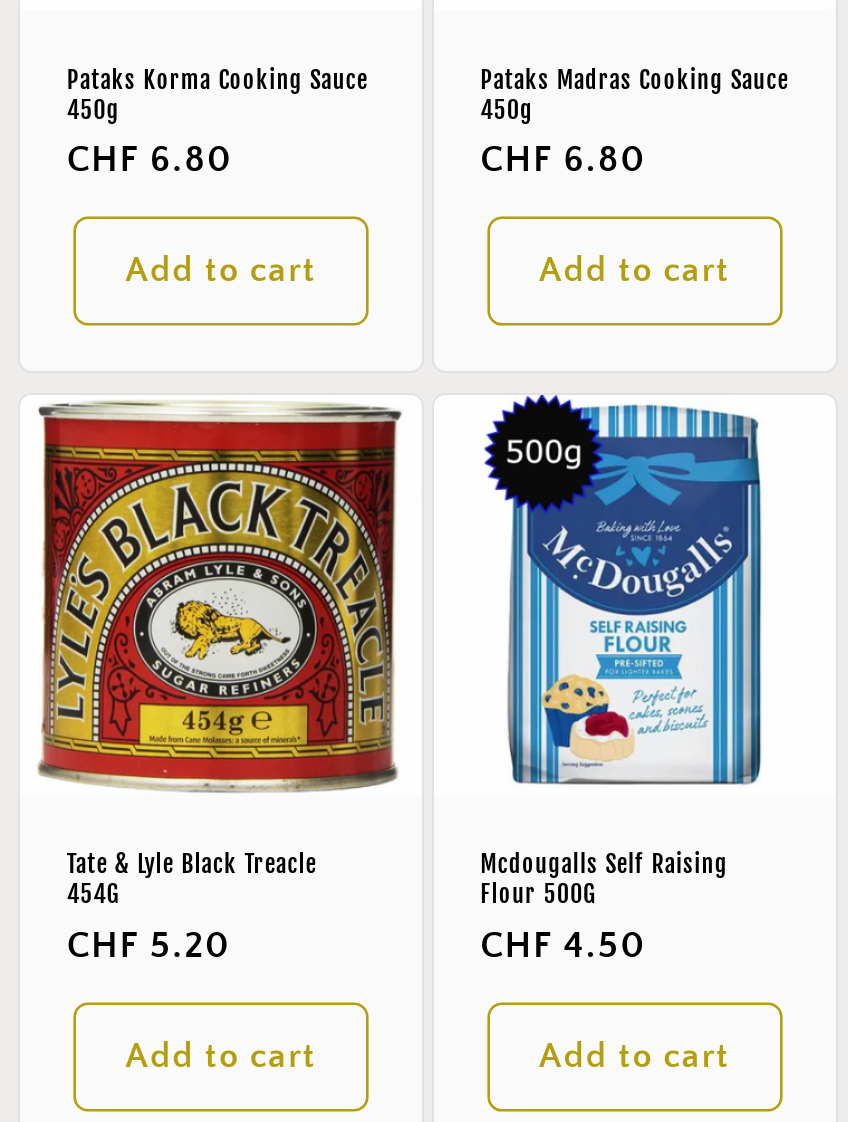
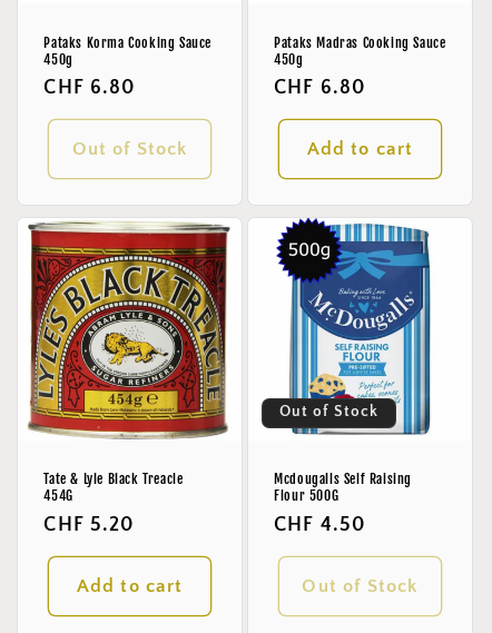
[126,251,317,289] Add to cart -> [72,138,188,159] Out of Stock
none -> [279,403,379,421] Out of Stock
[539,1037,730,1075] Add to cart -> [302,575,418,596] Out of Stock

